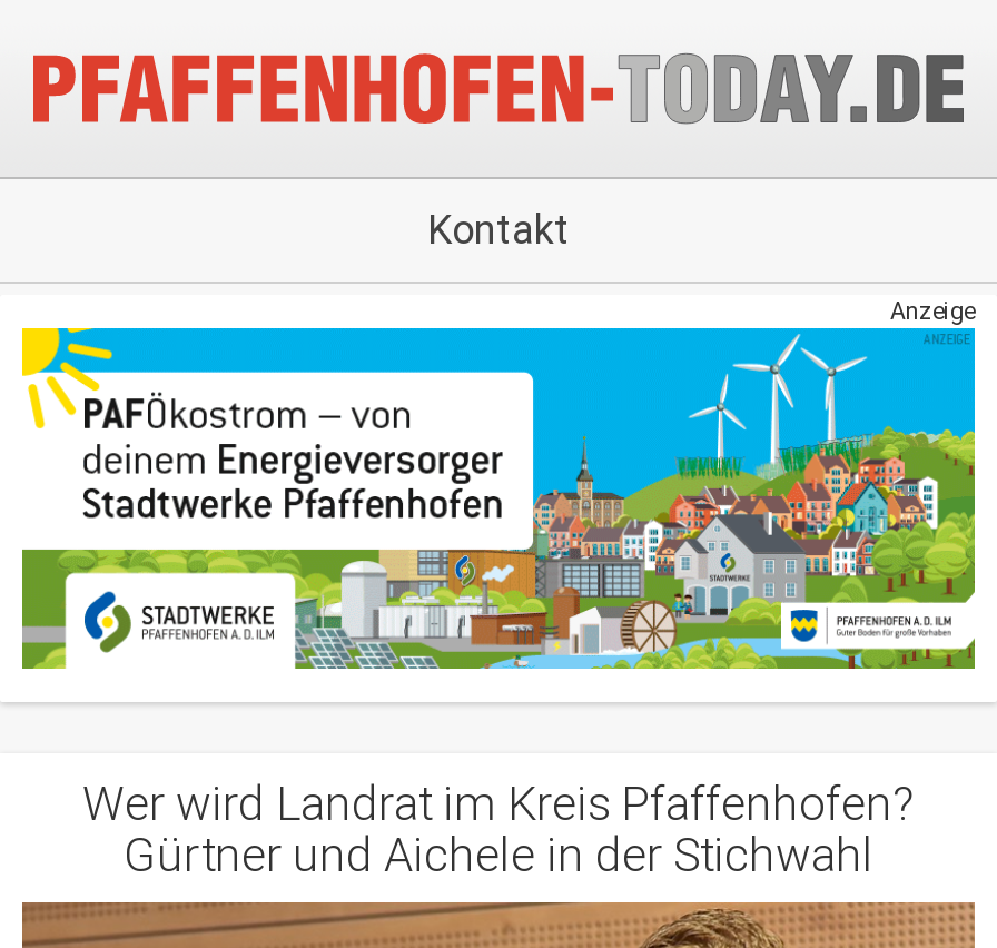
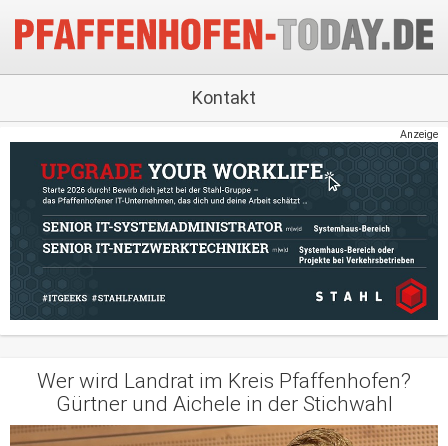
[20,326,977,671] [image] -> [9,141,439,321] [image]

